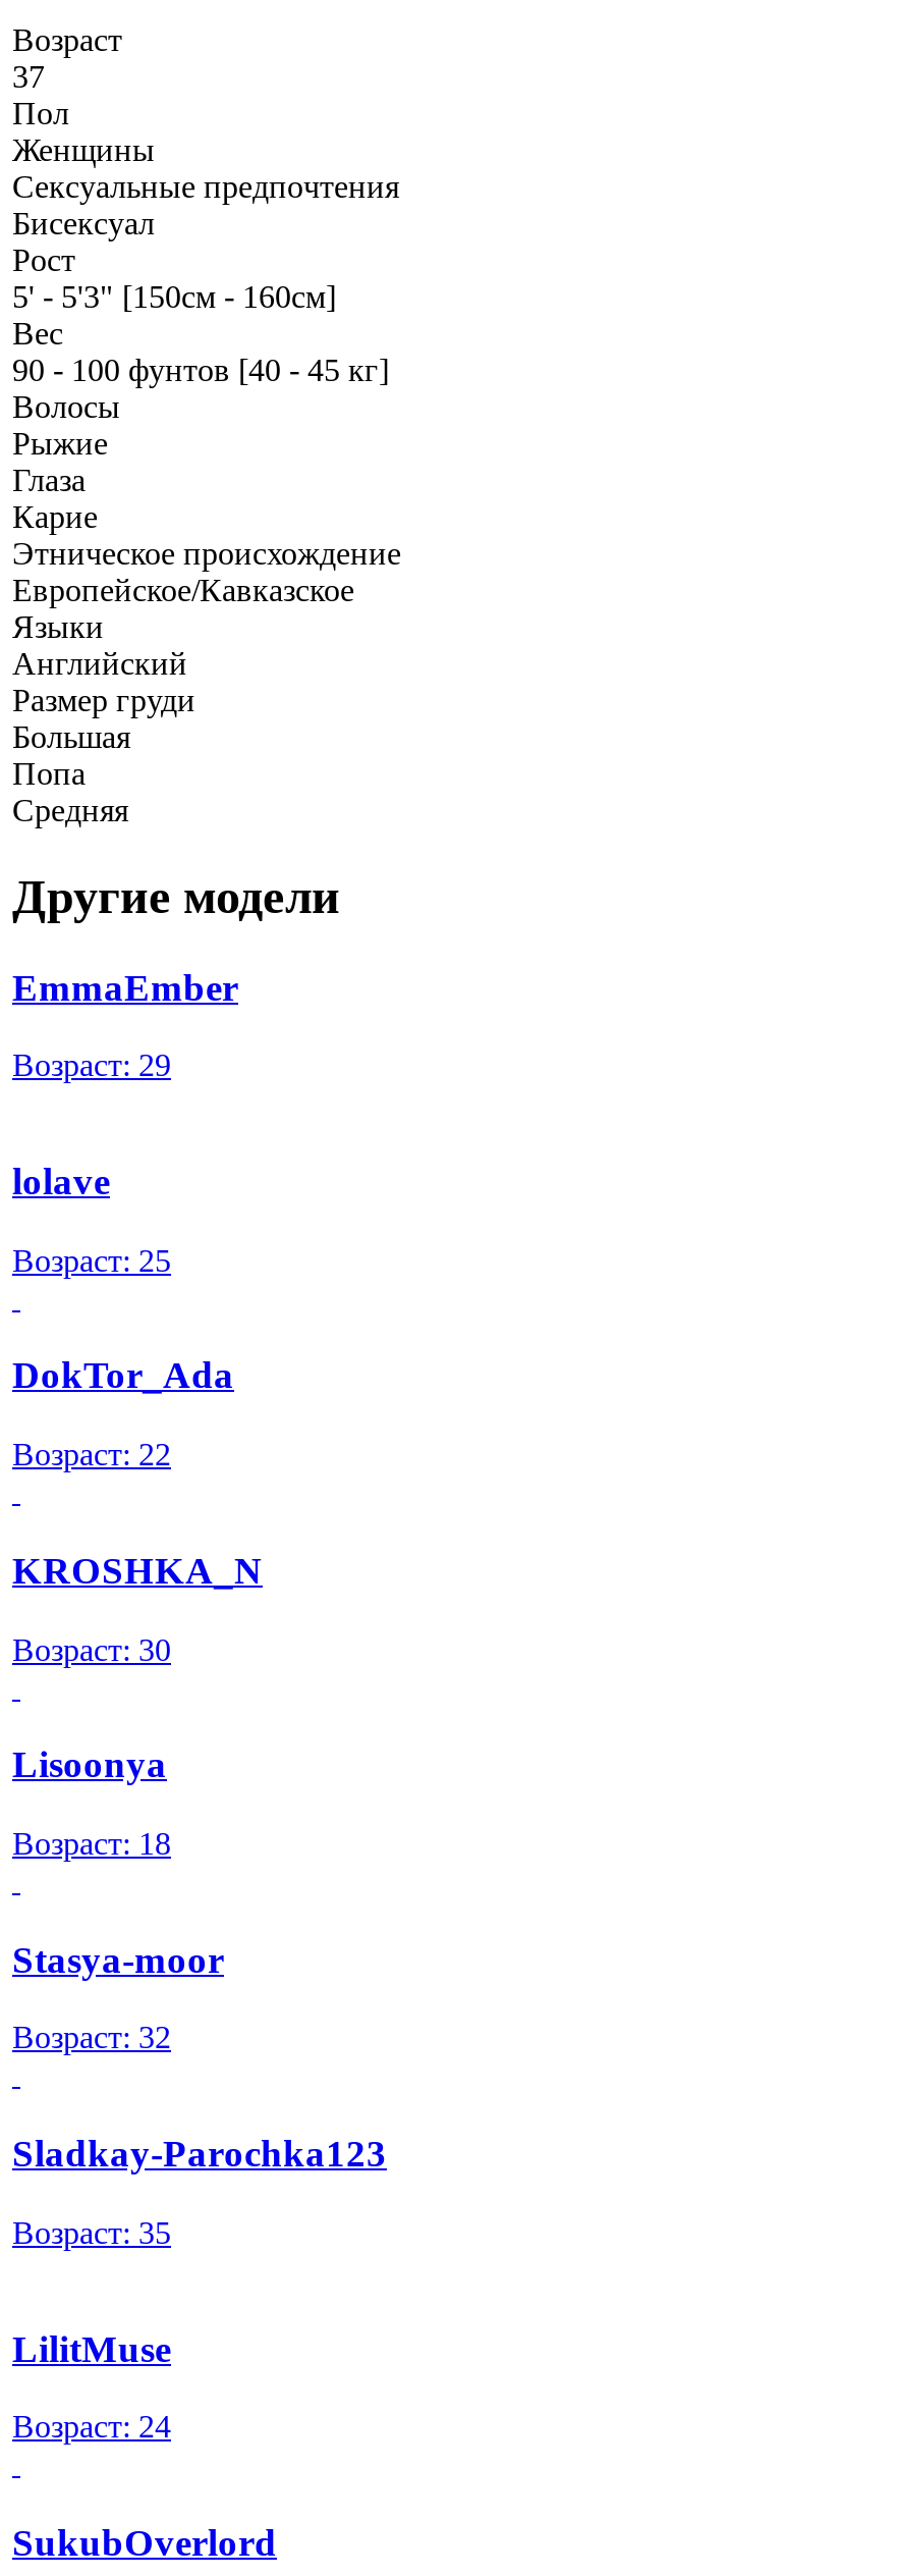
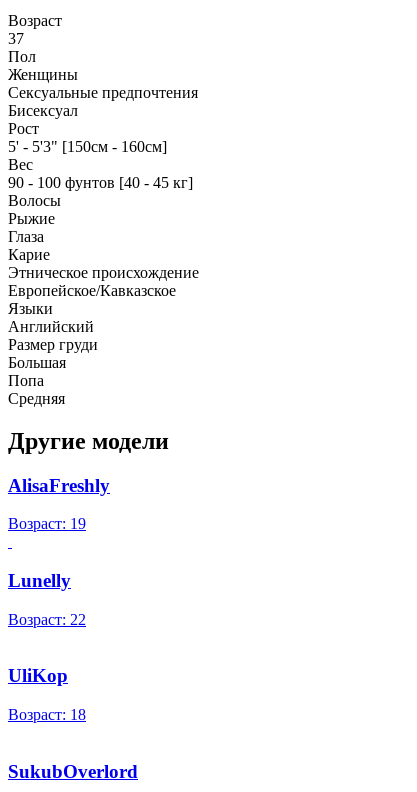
[12,965,238,1397] EmmaEmber | Возраст: 29 | lolave | Возраст: 25 | DokTor_Ada -> [8,474,110,591] AlisaFreshly | Возраст: 19 | Lunelly
[12,1548,263,1786] KROSHKA_N | Возраст: 30 | Lisoonya -> [8,665,68,686] UliKop
[12,1938,387,2444] Stasya-moor | Возраст: 32 | Sladkay-Parochka123 | Возраст: 35 | LilitMuse | Возраст: 24 -> none

